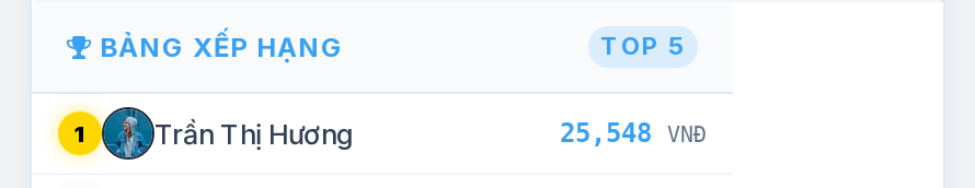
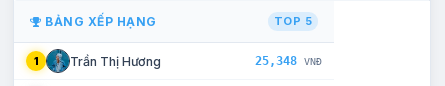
[560,117,707,148] 25,548 VNĐ -> [255,53,322,67] 25,348 VNĐ

